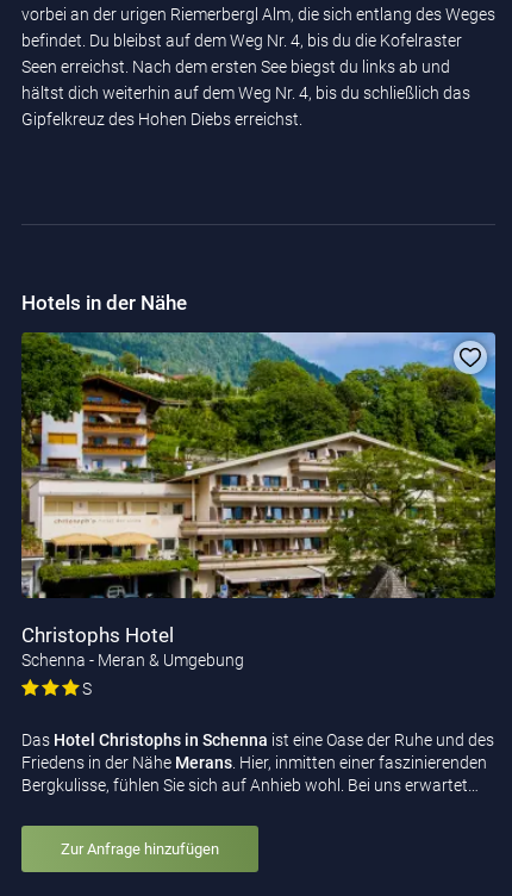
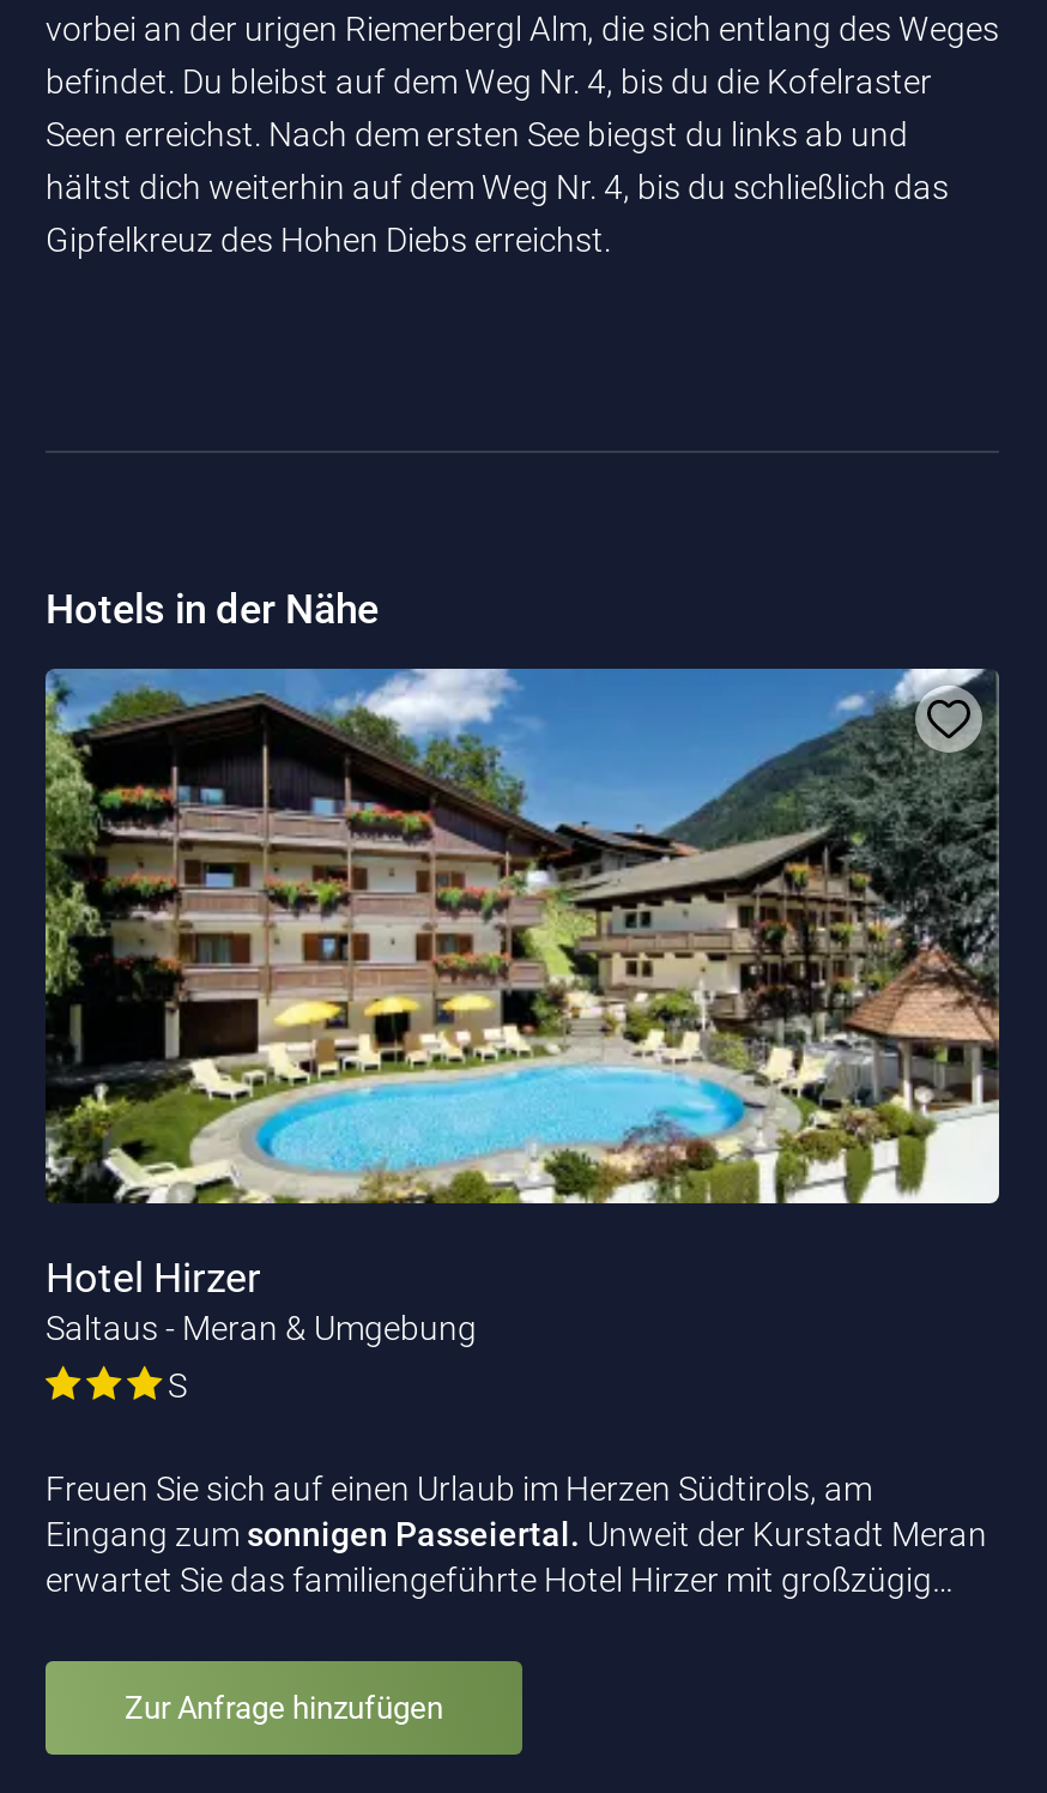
[20,331,497,669] [image] | Christophs Hotel | Schenna - Meran & Umgebung -> [43,666,1001,1347] [image] | Hotel Hirzer | Saltaus - Meran & Umgebung
[21,730,494,795] Das Hotel Christophs in Schenna ist eine Oase der Ruhe und des | Friedens in der Nähe Merans. Hier, inmitten einer faszinierenden | Bergkulisse, fühlen Sie sich auf Anhieb wohl. Bei uns erwartet… -> [46,1469,987,1599] Freuen Sie sich auf einen Urlaub im Herzen Südtirols, am | Eingang zum sonnigen Passeiertal. Unweit der Kurstadt Meran | erwartet Sie das familiengeführte Hotel Hirzer mit großzügig…

